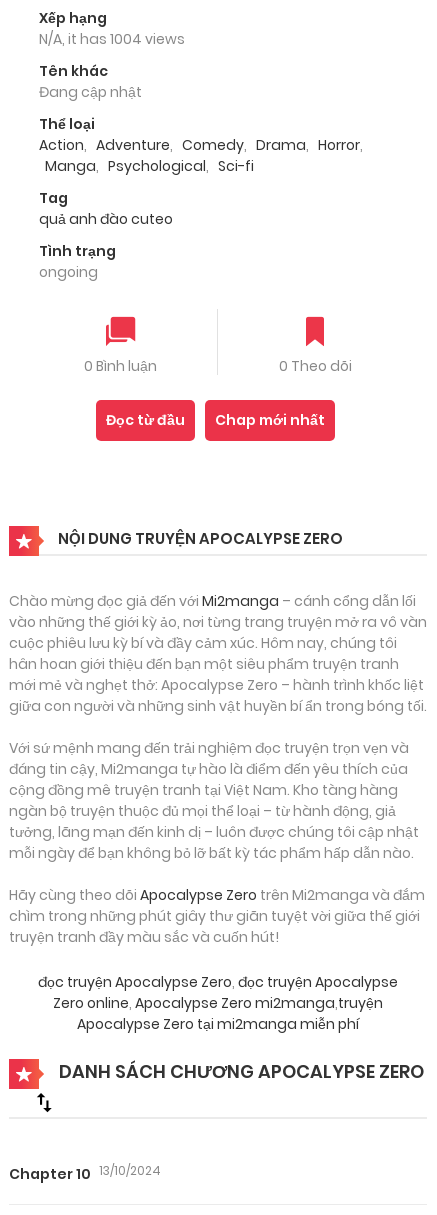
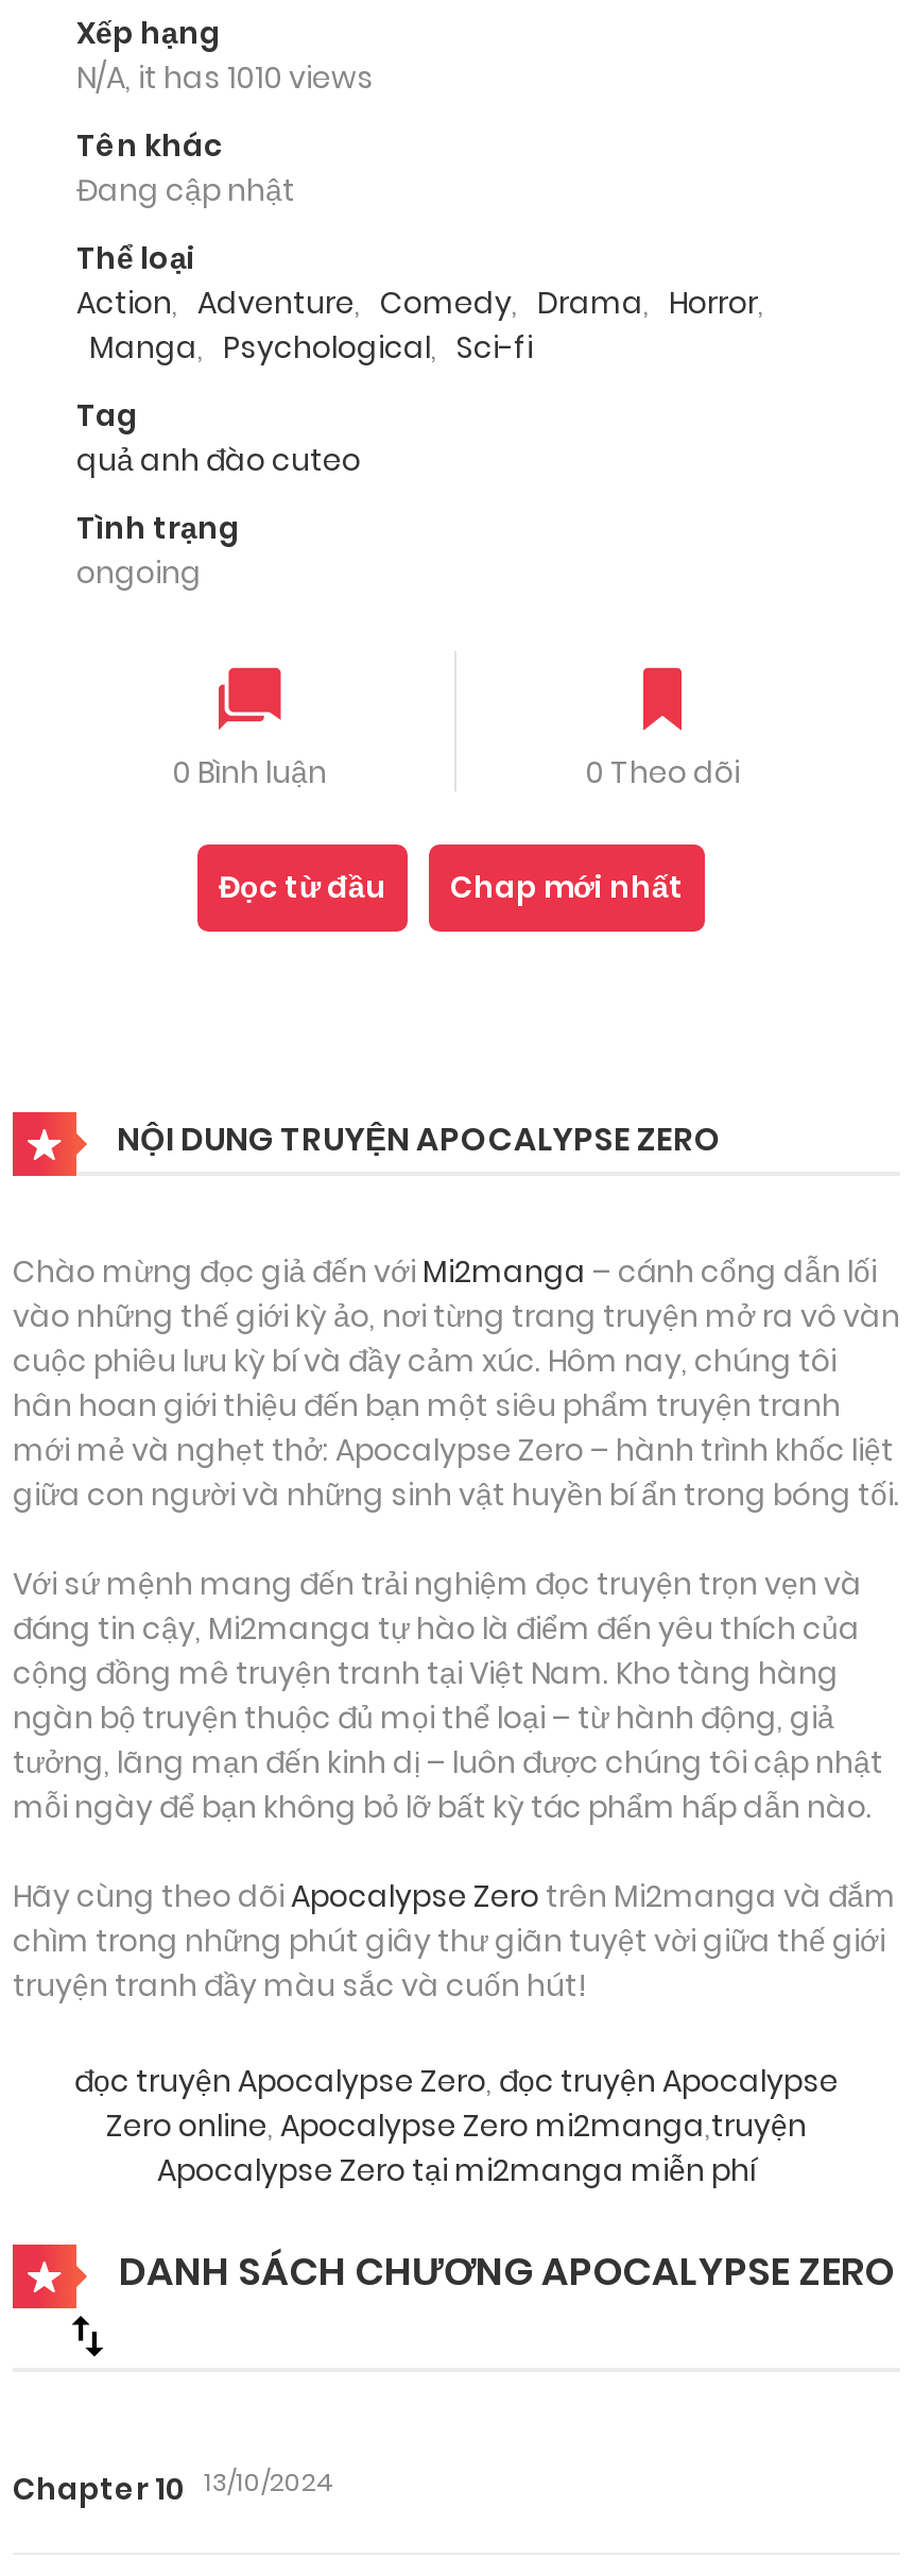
[39,29,185,49] N/A, it has 1004 views -> [76,57,374,100] N/A, it has 1010 views

